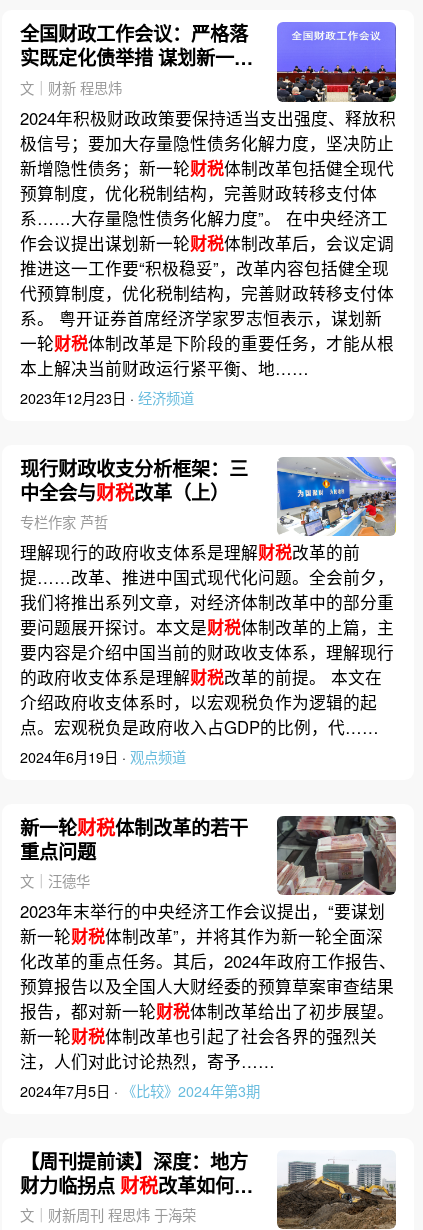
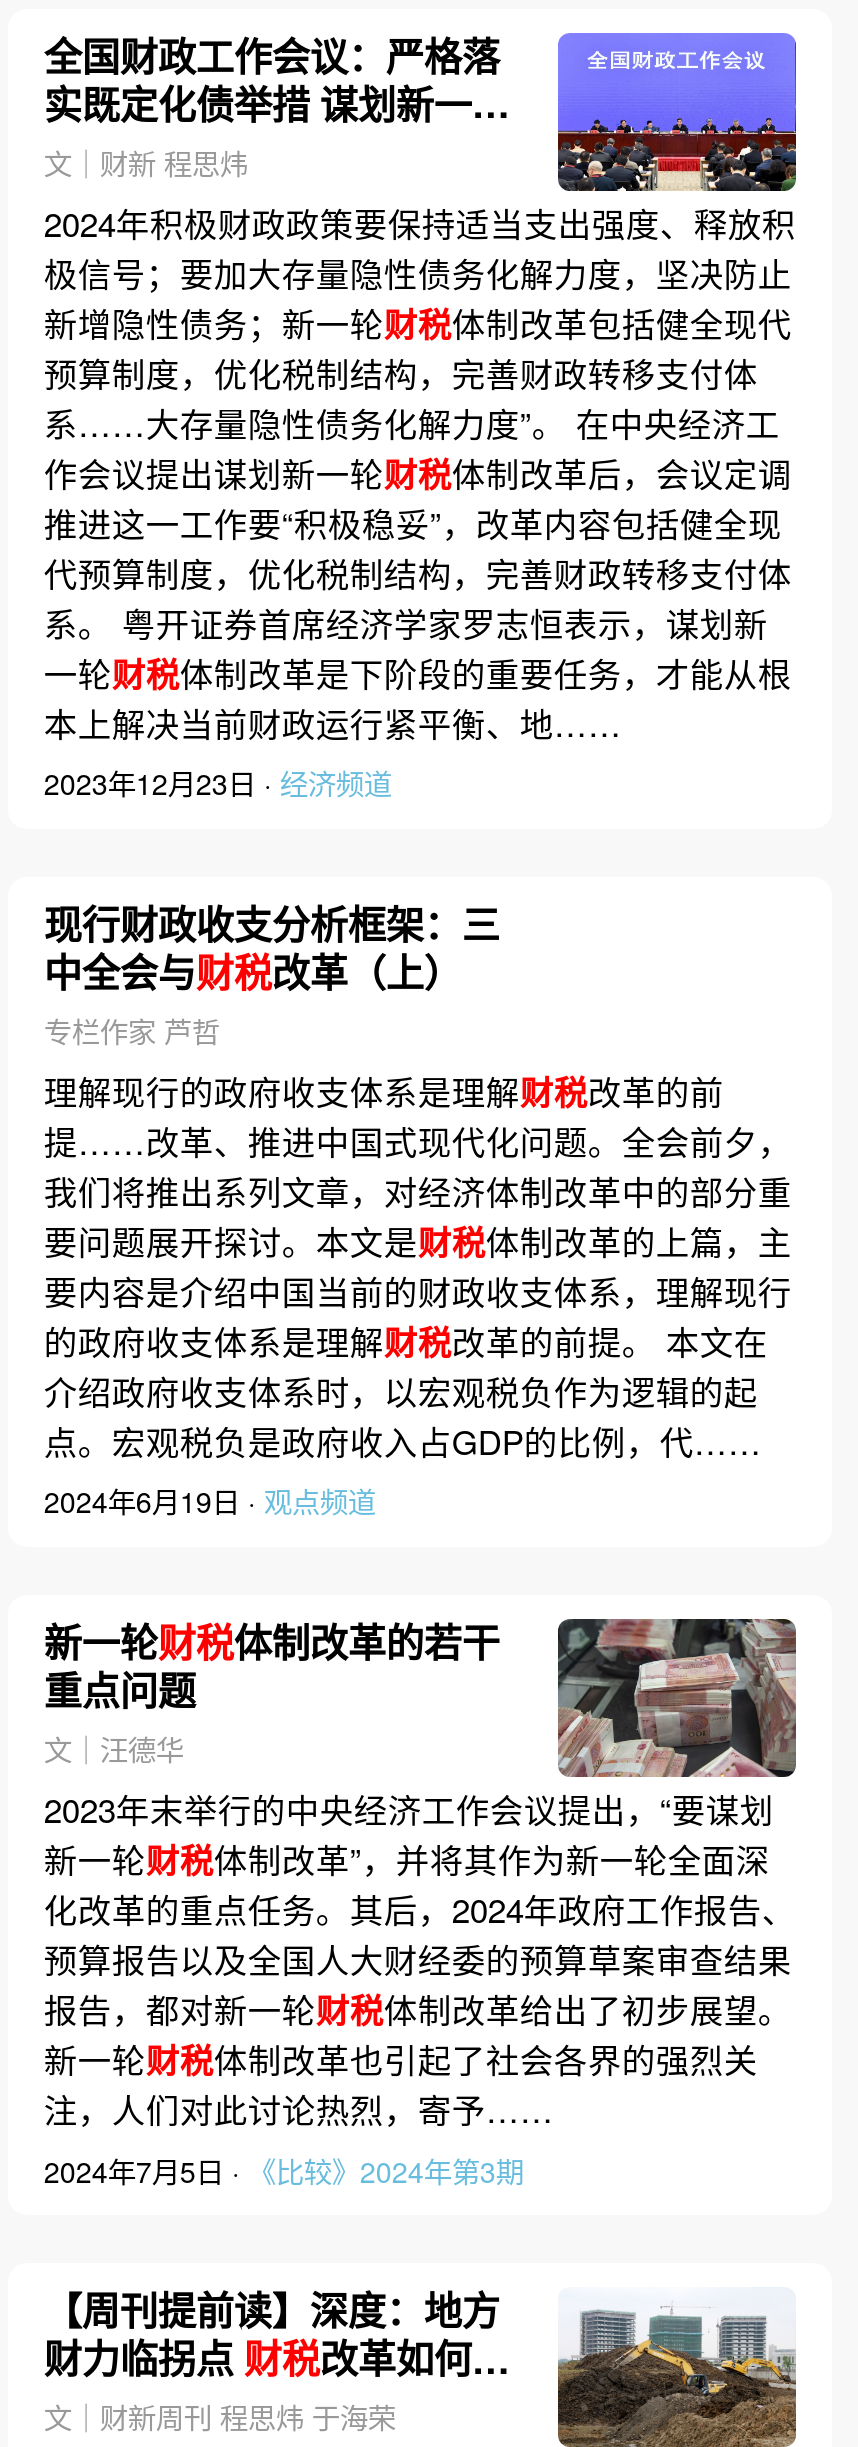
[276,456,397,537] [image] -> none

